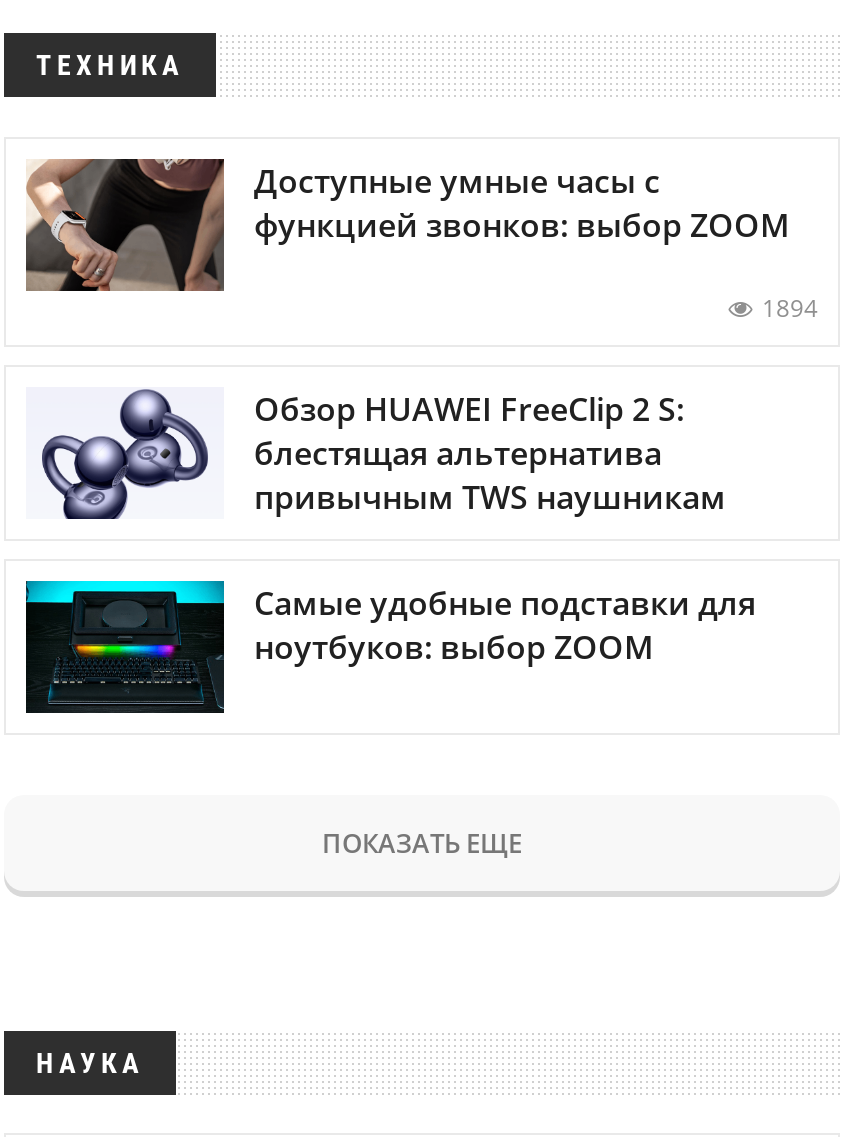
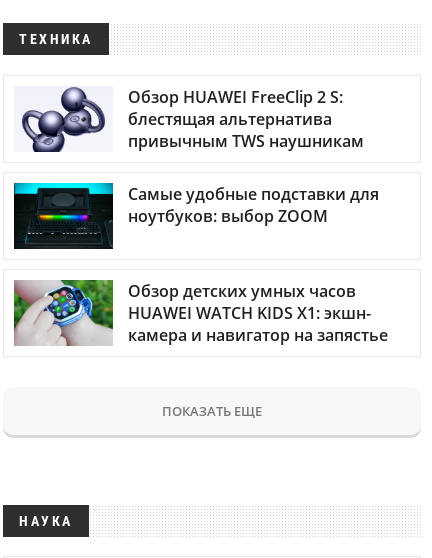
[24,157,818,324] [image] | Доступные умные часы с | функцией звонков: выбор ZOOM | 1894 -> none
moved [38,387,756,669] -> [20,86,379,227]: [image] | Обзор HUAWEI FreeClip 2 S: | блестящая альтернатива | привычным TWS наушникам | Самые удобные подставки для | ноутбуков: выбор ZOOM
none -> [13,279,388,347] [image] | Обзор детских умных часов | HUAWEI WATCH KIDS X1: экшн- | камера и навигатор на запястье

